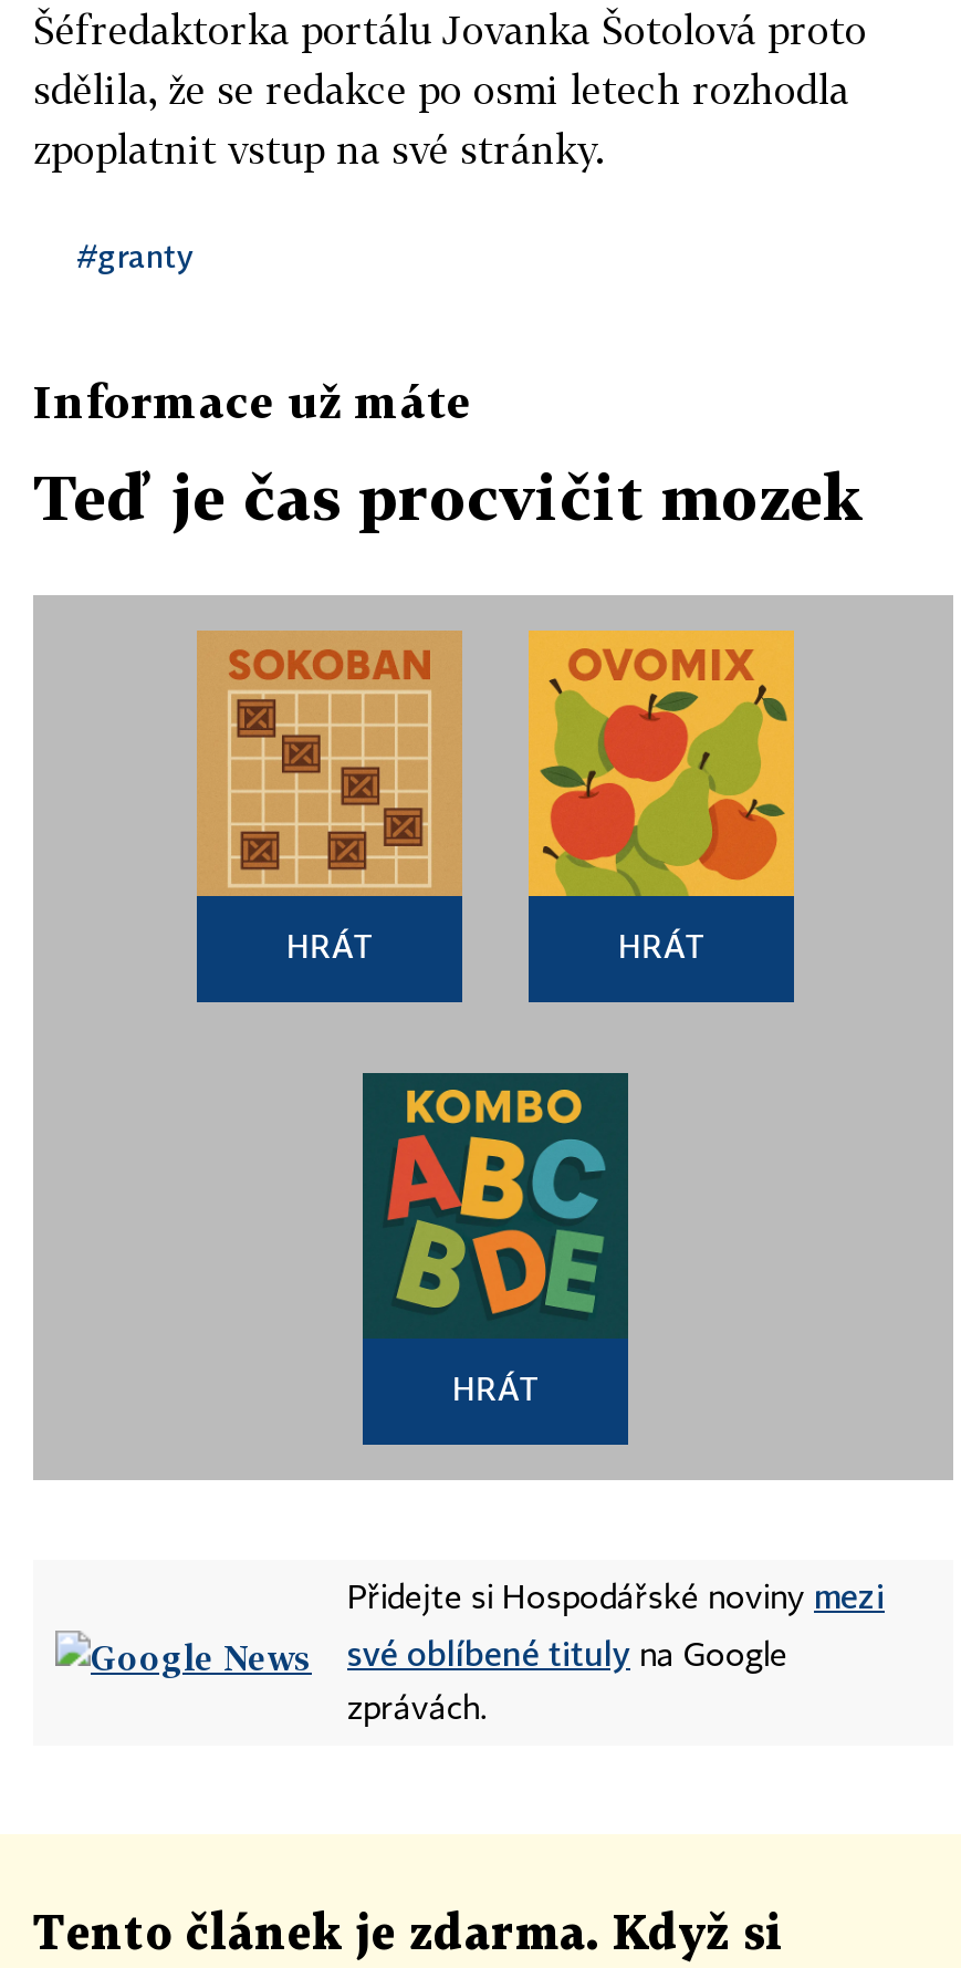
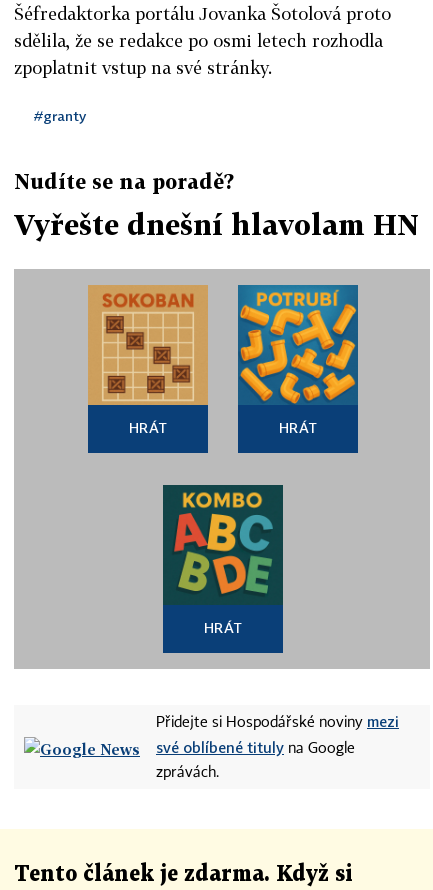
[33,374,471,427] Informace už máte -> [14,169,234,193] Nudíte se na poradě?
[33,460,865,533] Teď je čas procvičit mozek -> [14,208,419,241] Vyřešte dnešní hlavolam HN
[526,628,796,898] [image] -> [237,284,359,405] [image]

